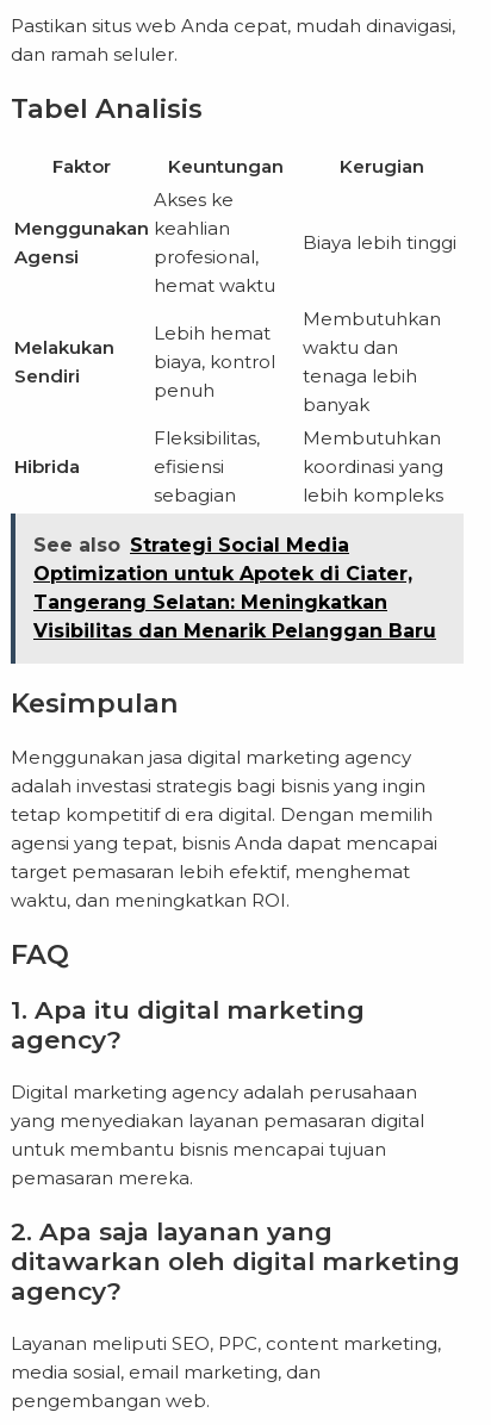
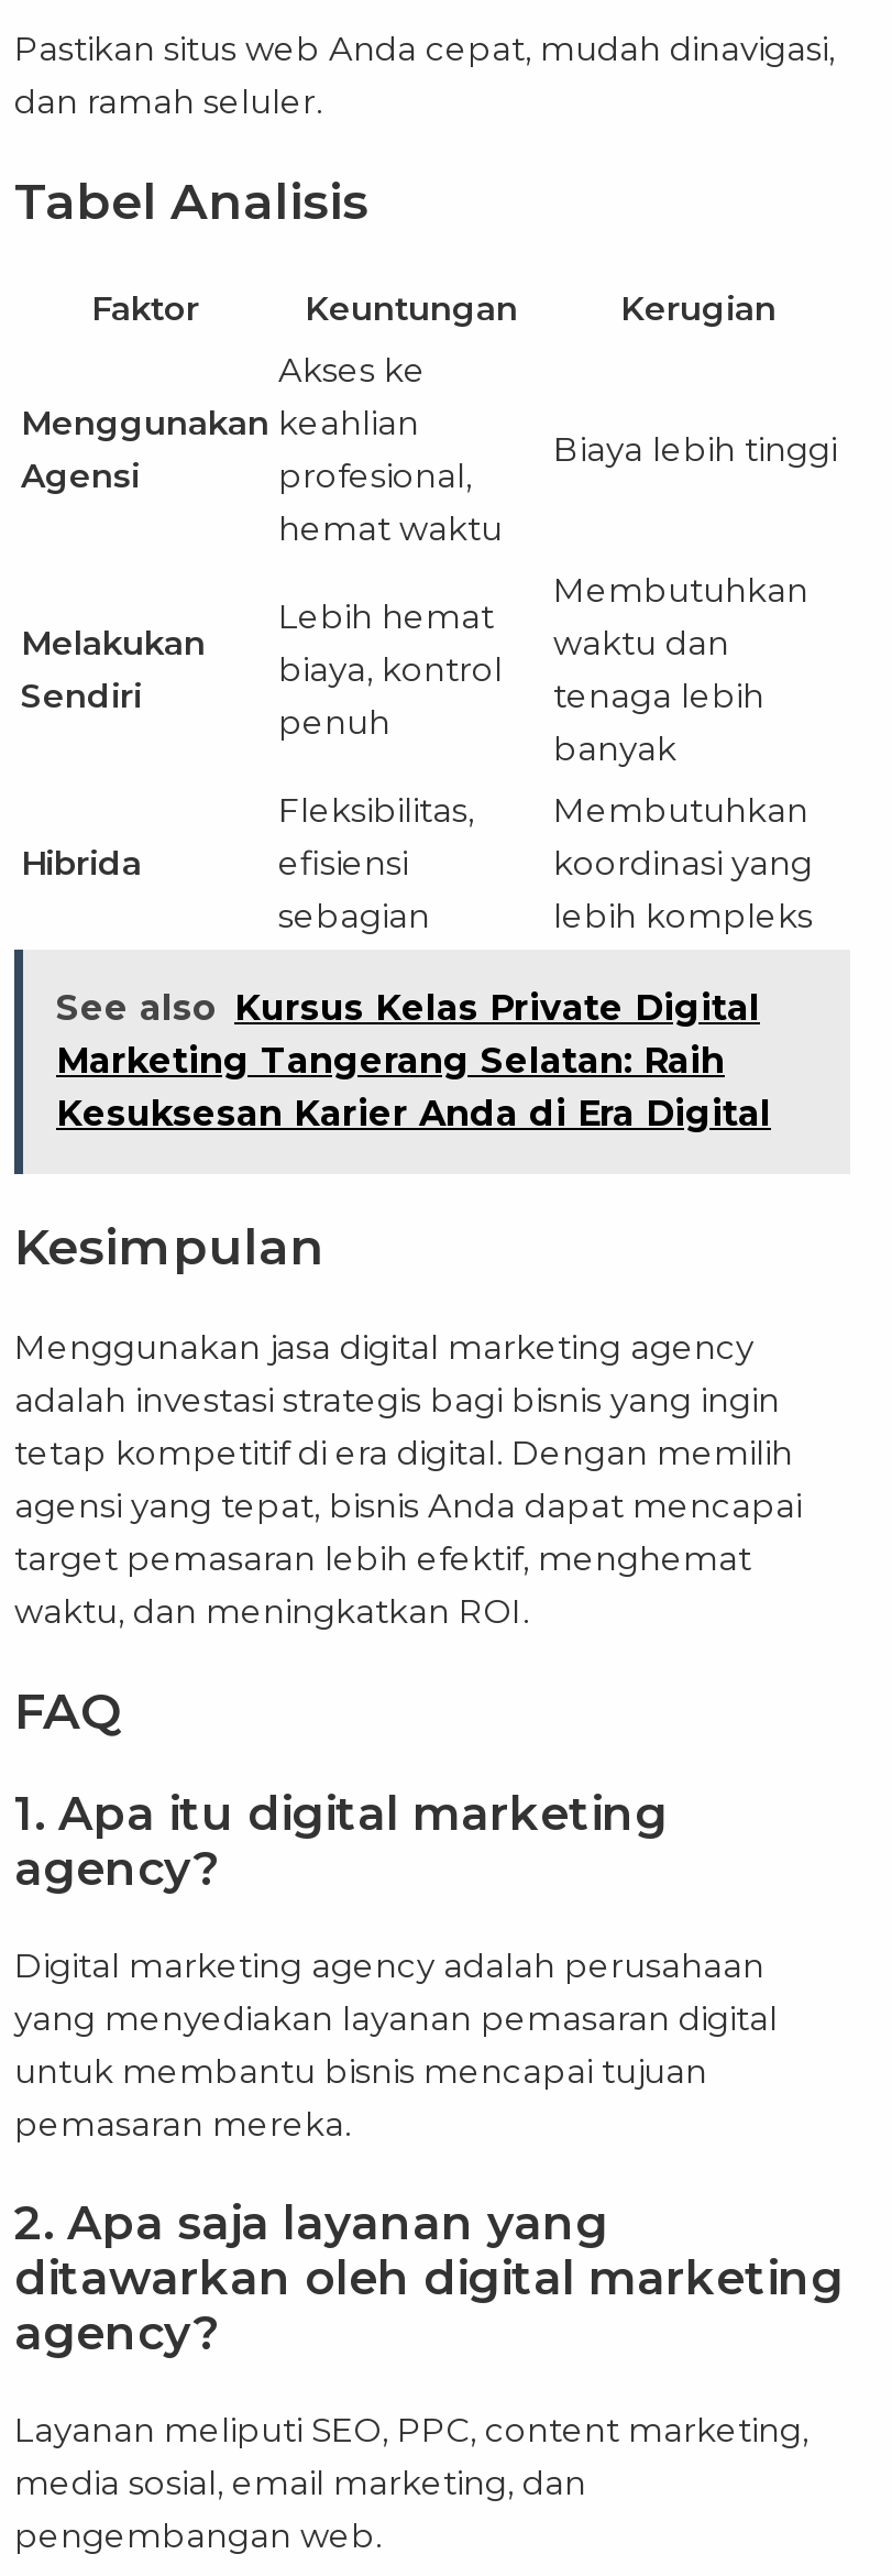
[33,534,436,642] See also Strategi Social Media | Optimization untuk Apotek di Ciater, | Tangerang Selatan: Meningkatkan | Visibilitas dan Menarik Pelanggan Baru -> [56,987,771,1134] See also Kursus Kelas Private Digital | Marketing Tangerang Selatan: Raih | Kesuksesan Karier Anda di Era Digital

